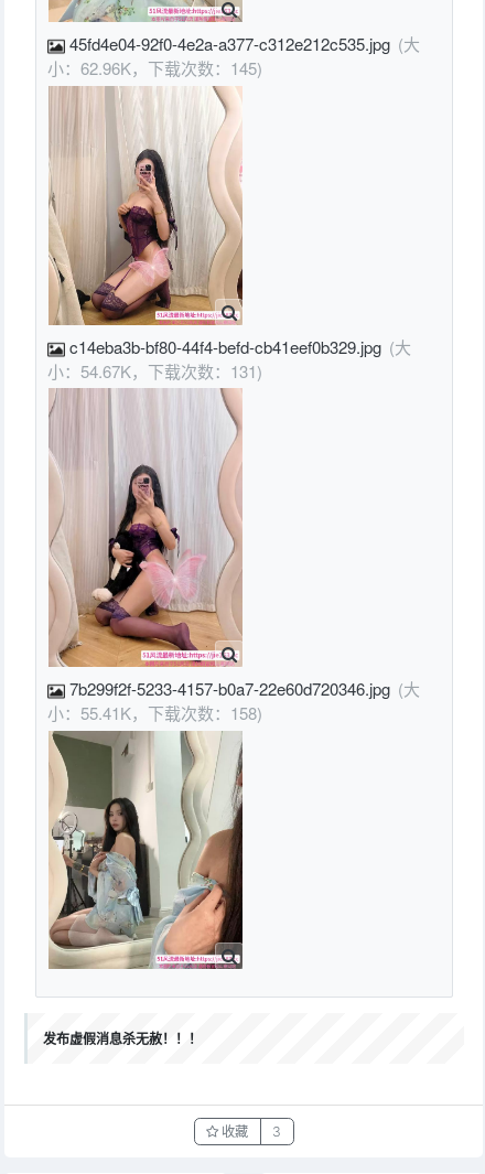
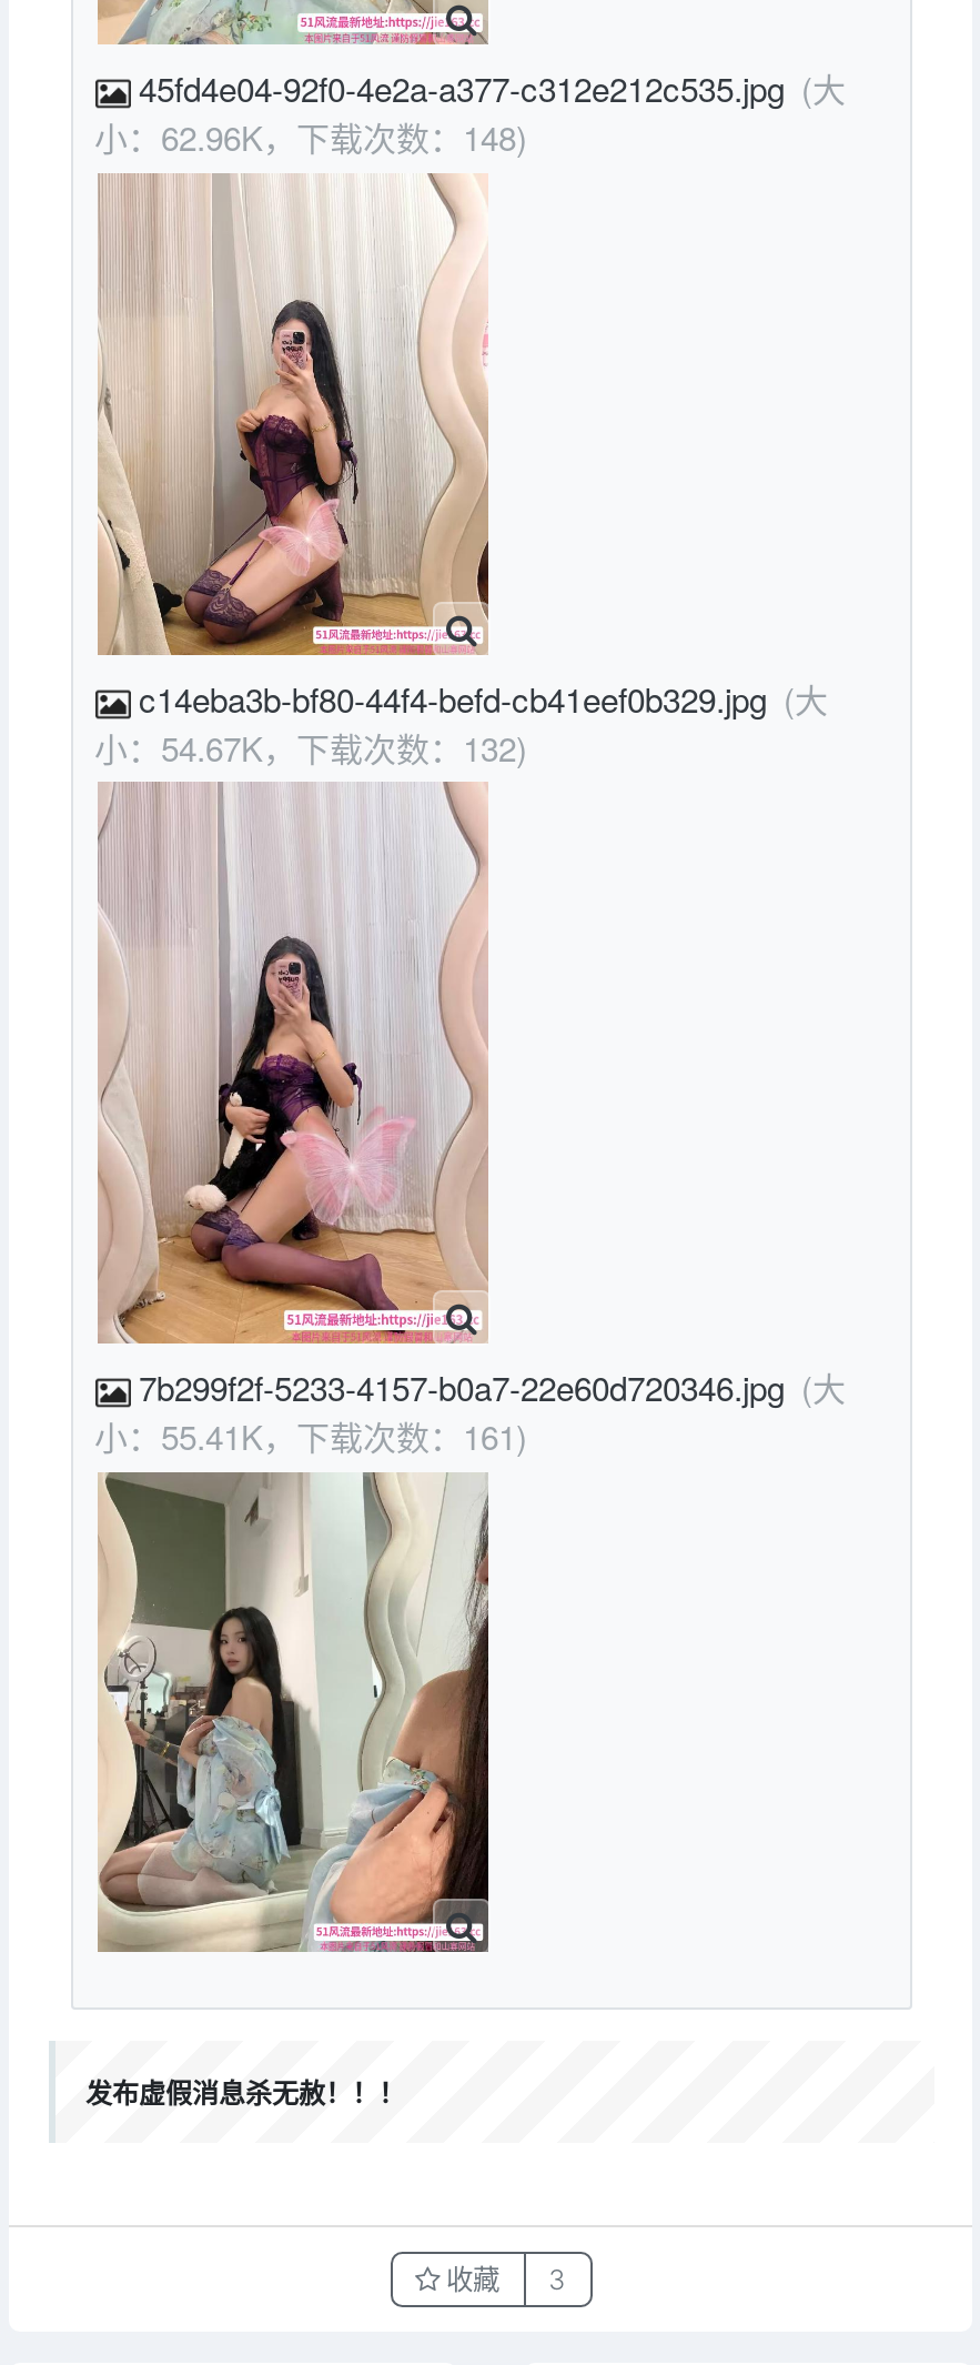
[47,57,262,80] 小：62.96K，下载次数：145) -> [94,114,527,161] 小：62.96K，下载次数：148)
[47,359,262,382] 小：54.67K，下载次数：131) -> [94,723,527,770] 小：54.67K，下载次数：132)
[47,701,262,724] 小：55.41K，下载次数：158) -> [94,1413,527,1459] 小：55.41K，下载次数：161)

